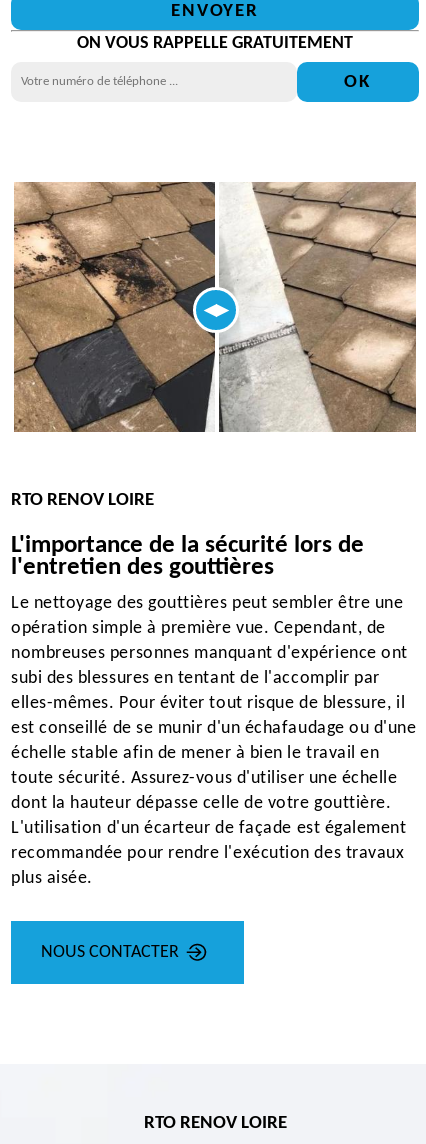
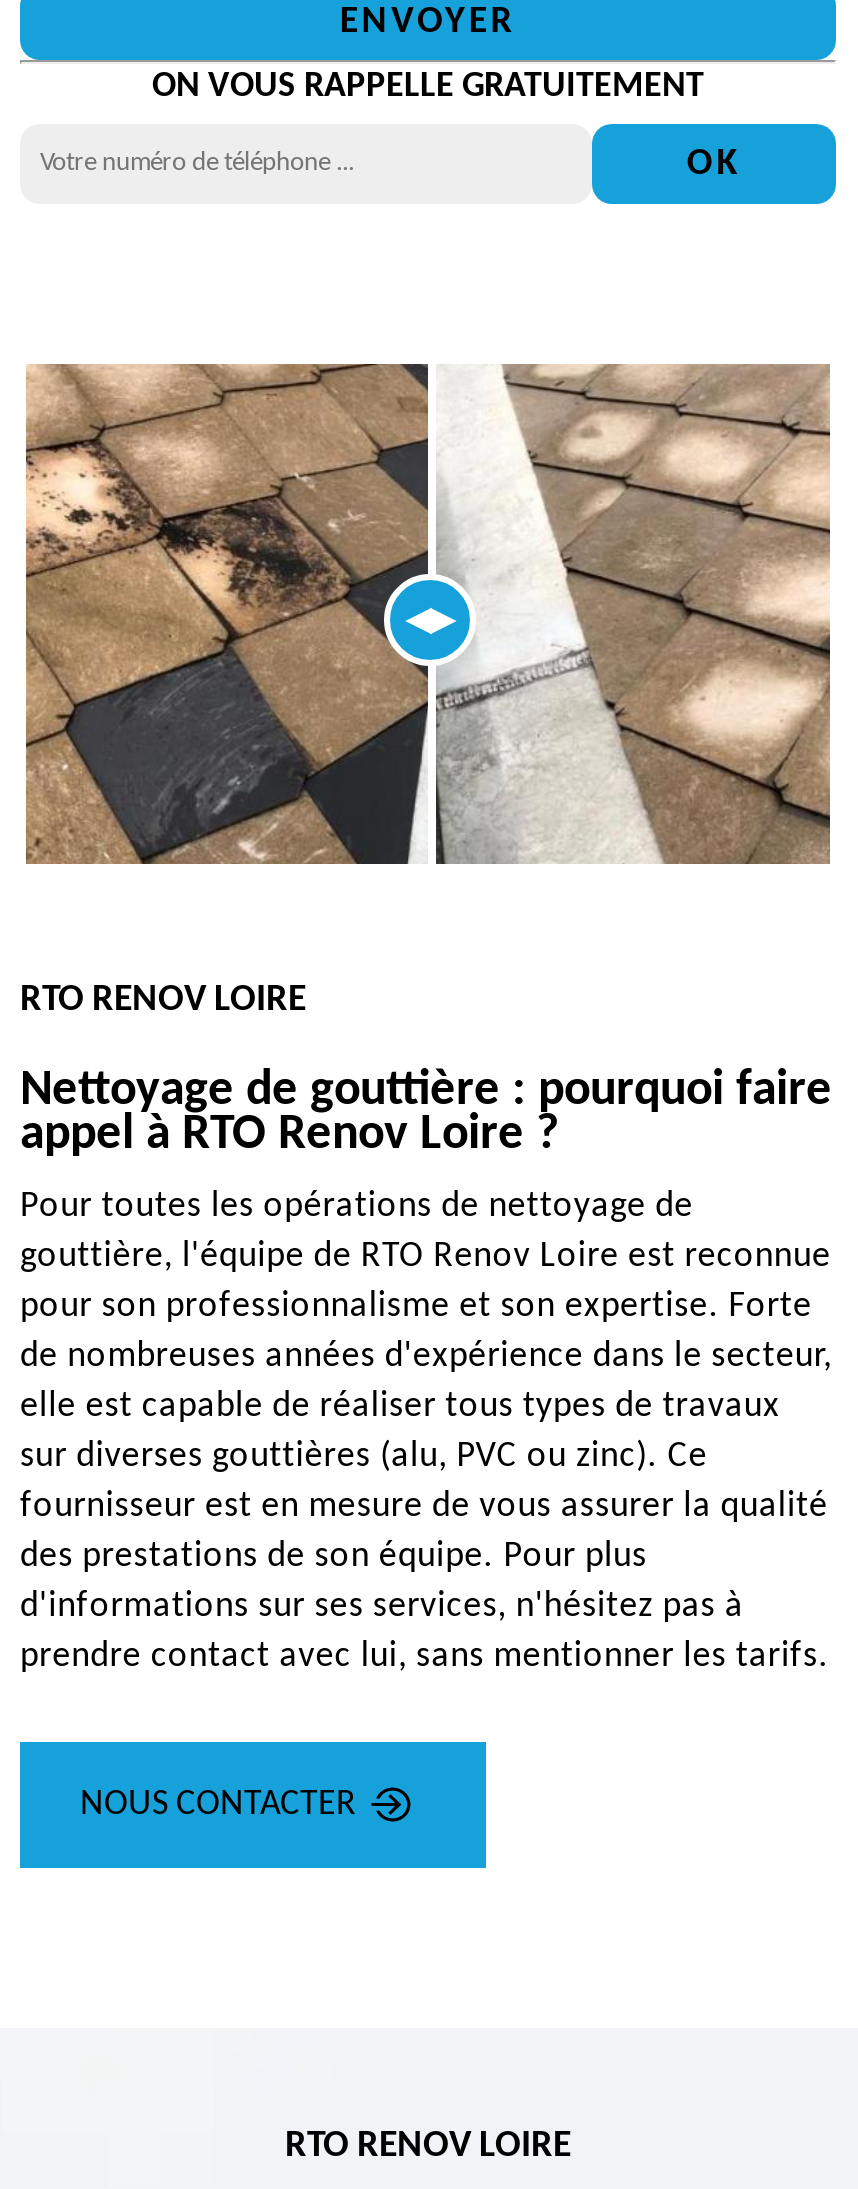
[11,533,364,580] L'importance de la sécurité lors de | l'entretien des gouttières -> [20,1066,832,1160] Nettoyage de gouttière : pourquoi faire | appel à RTO Renov Loire ?
[11,594,416,888] Le nettoyage des gouttières peut sembler être une | opération simple à première vue. Cependant, de | nombreuses personnes manquant d'expérience ont | subi des blessures en tentant de l'accomplir par | elles-mêmes. Pour éviter tout risque de blessure, il | est conseillé de se munir d'un échafaudage ou d'une | échelle stable afin de mener à bien le travail en | toute sécurité. Assurez-vous d'utiliser une échelle | dont la hauteur dépasse celle de votre gouttière. | L'utilisation d'un écarteur de façade est également | recommandée pour rendre l'exécution des travaux | plus aisée. -> [20,1188,832,1676] Pour toutes les opérations de nettoyage de | gouttière, l'équipe de RTO Renov Loire est reconnue | pour son professionnalisme et son expertise. Forte | de nombreuses années d'expérience dans le secteur, | elle est capable de réaliser tous types de travaux | sur diverses gouttières (alu, PVC ou zinc). Ce | fournisseur est en mesure de vous assurer la qualité | des prestations de son équipe. Pour plus | d'informations sur ses services, n'hésitez pas à | prendre contact avec lui, sans mentionner les tarifs.

